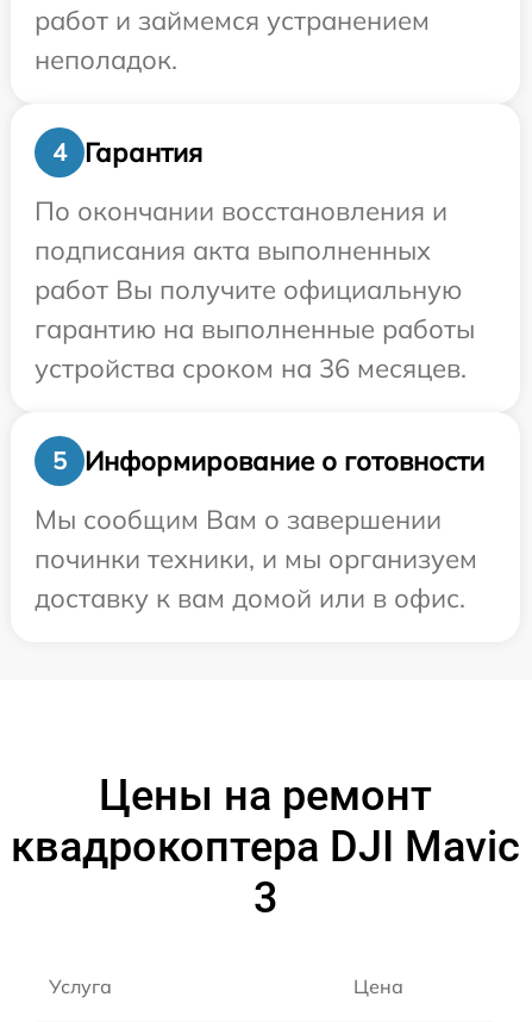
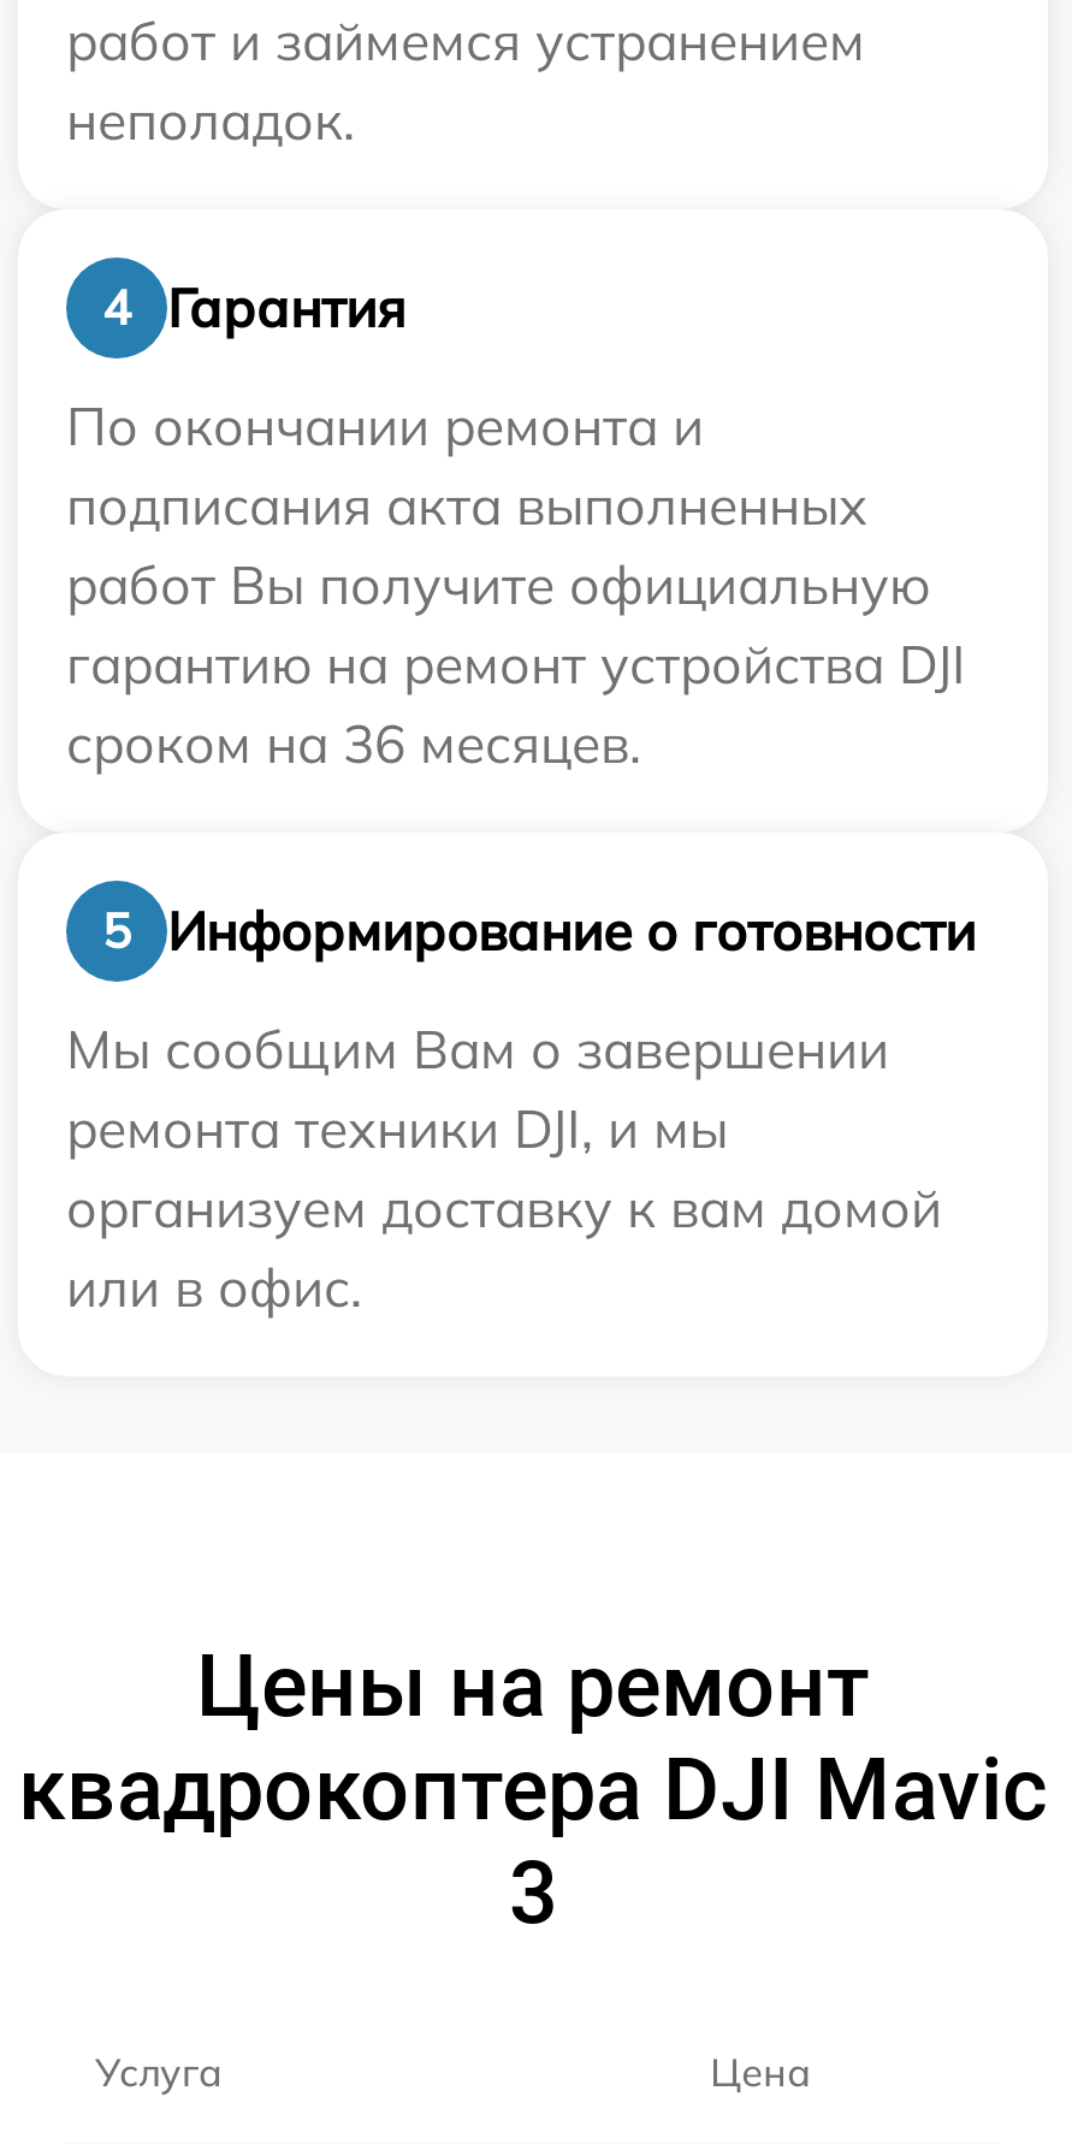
[35,194,447,228] По окончании восстановления и -> [66,392,704,460] По окончании ремонта и
[35,312,475,385] гарантию на выполненные работы | устройства сроком на 36 месяцев. -> [66,630,966,777] гарантию на ремонт устройства DJI | сроком на 36 месяцев.
[35,542,477,615] починки техники, и мы организуем | доставку к вам домой или в офис. -> [66,1095,942,1321] ремонта техники DJI, и мы | организуем доставку к вам домой | или в офис.

